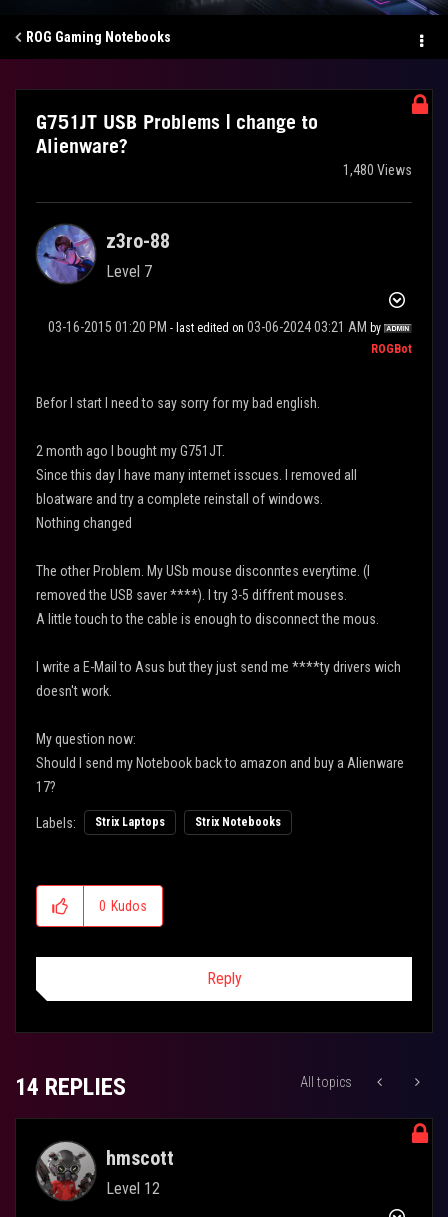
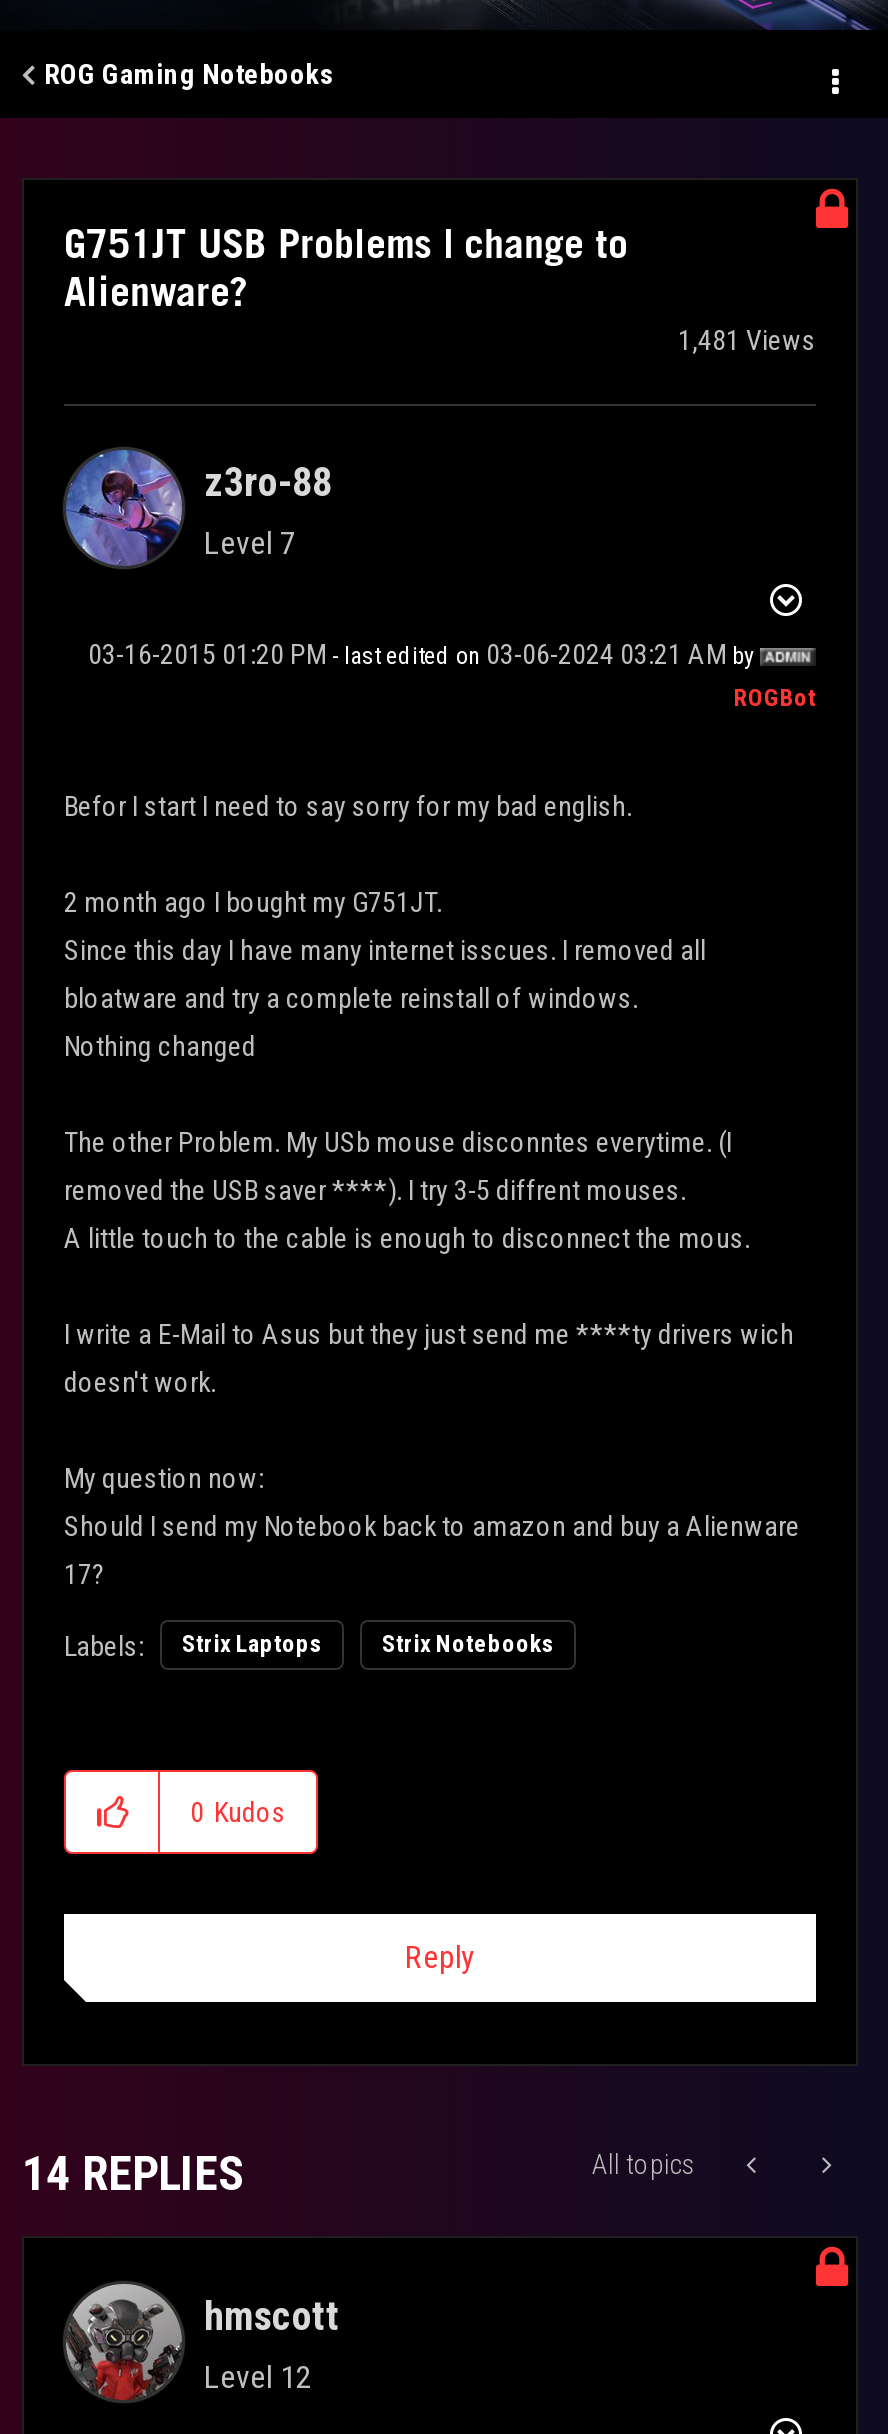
[343,162,412,178] 1,480 Views -> [678,324,816,356] 1,481 Views

